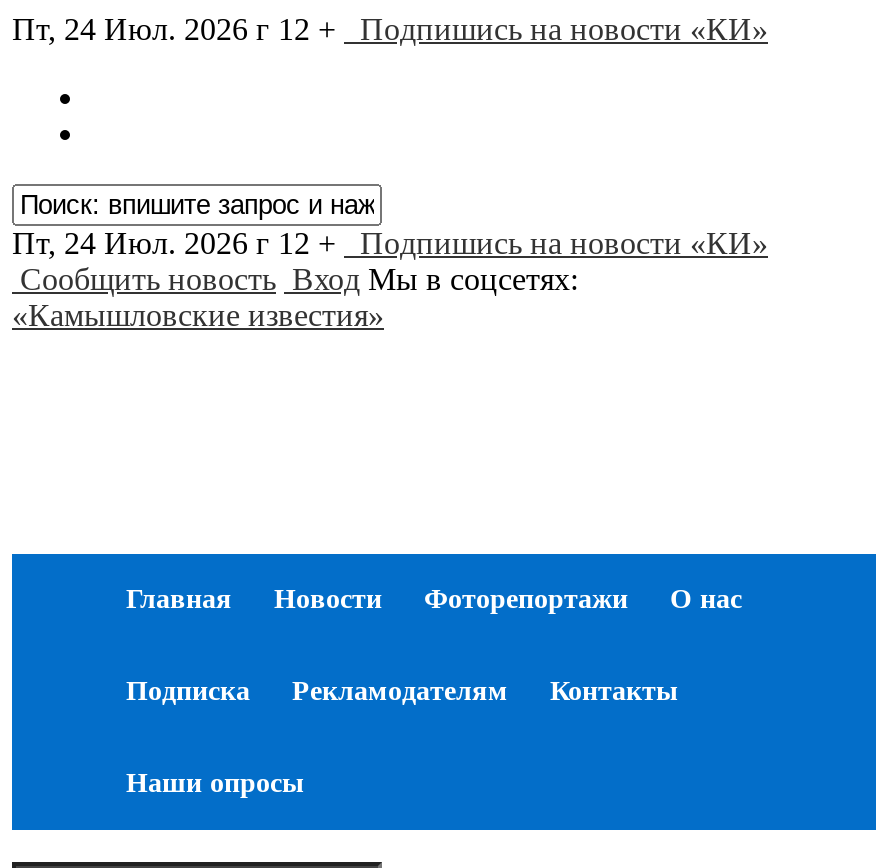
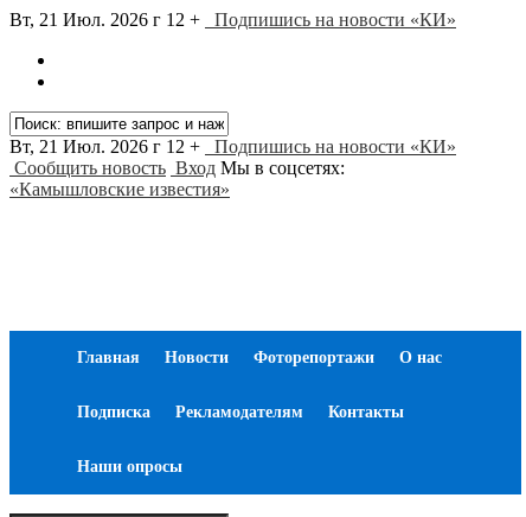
[12,12,768,46] Пт, 24 Июл. 2026 г 12 + Подпишись на новости «КИ» -> [9,9,456,30] Вт, 21 Июл. 2026 г 12 + Подпишись на новости «КИ»
[12,226,768,260] Пт, 24 Июл. 2026 г 12 + Подпишись на новости «КИ» -> [9,136,456,157] Вт, 21 Июл. 2026 г 12 + Подпишись на новости «КИ»

